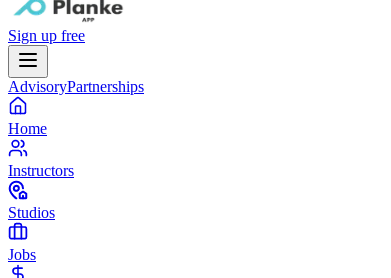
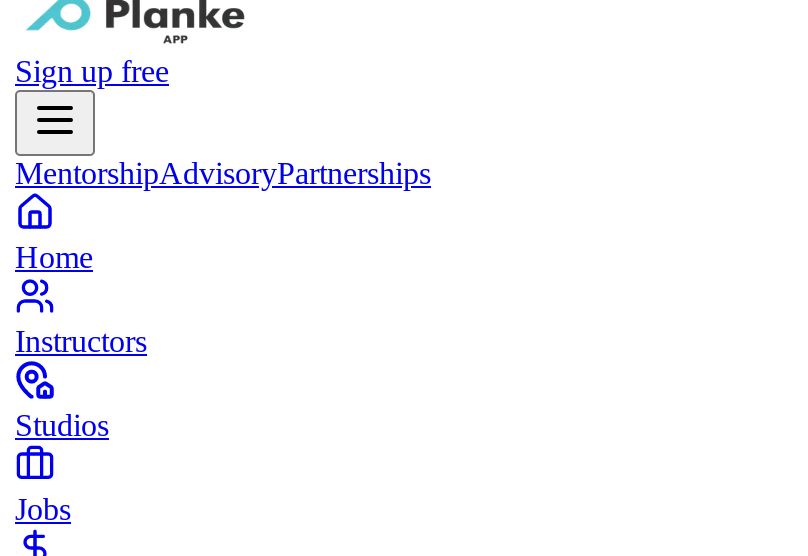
[8,78,144,95] AdvisoryPartnerships -> [15,156,431,190] MentorshipAdvisoryPartnerships

